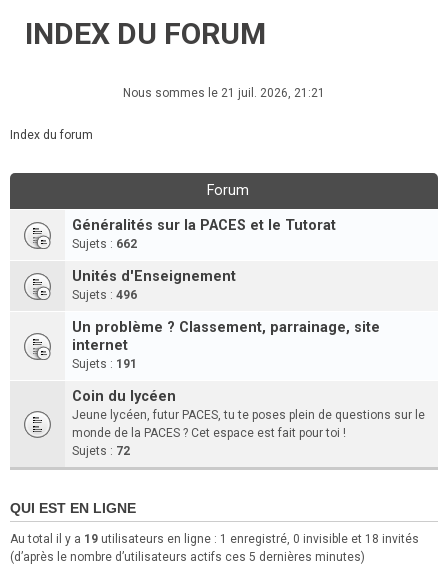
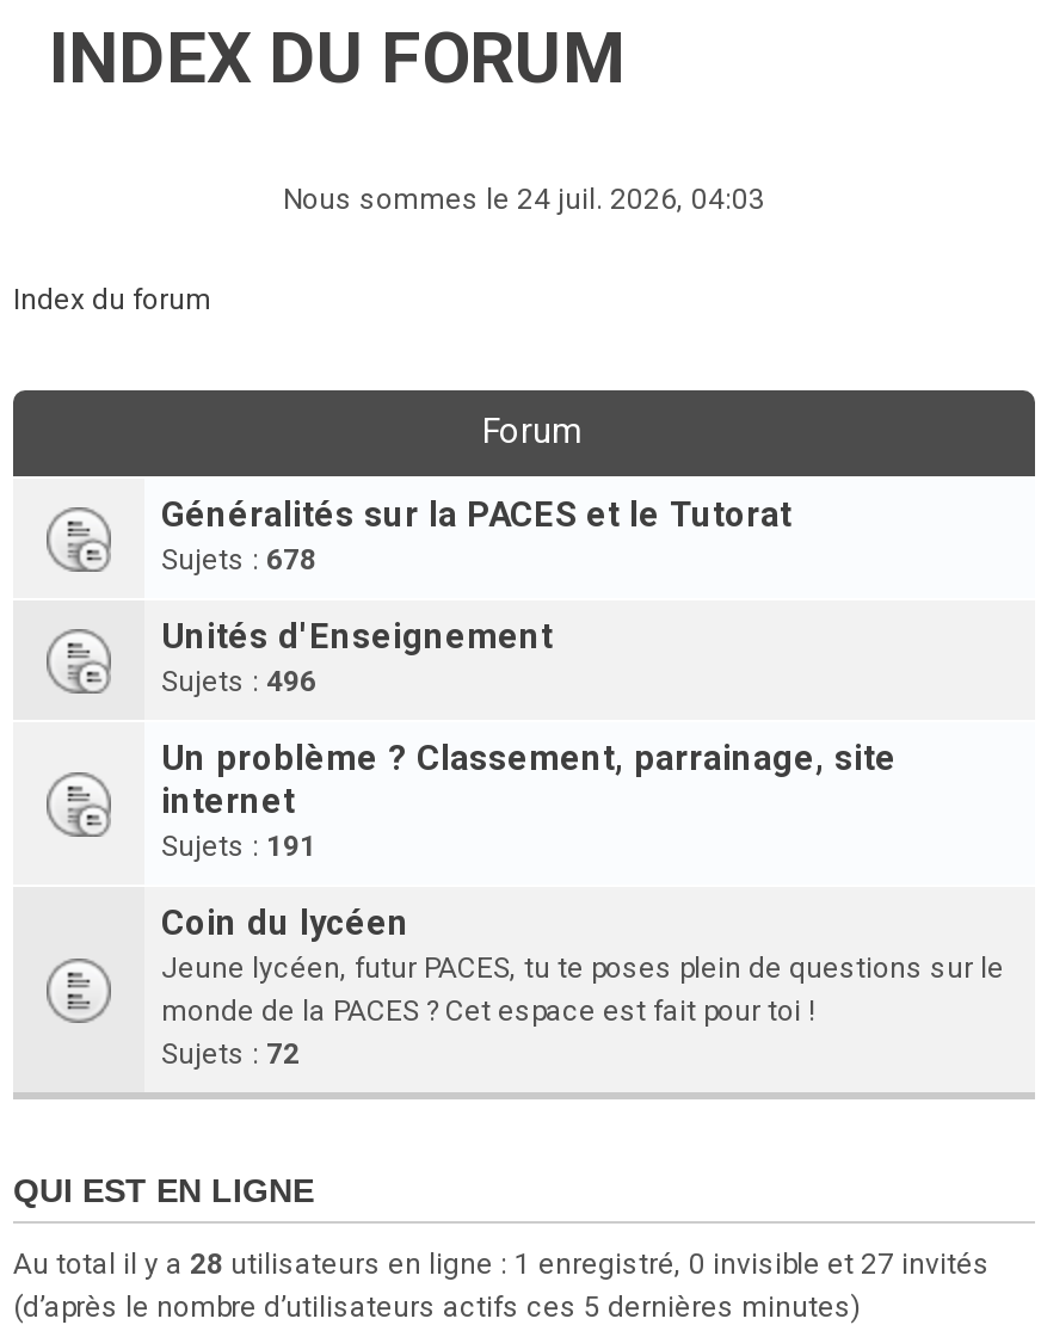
[123,86,325,100] Nous sommes le 21 juil. 2026, 21:21 -> [283,183,765,216] Nous sommes le 24 juil. 2026, 04:03
[72,237,137,251] Sujets : 662 -> [161,543,316,577] Sujets : 678
[10,532,419,546] Au total il y a 19 utilisateurs en ligne : 1 enregistré, 0 invisible et 18 invités -> [13,1247,990,1281] Au total il y a 28 utilisateurs en ligne : 1 enregistré, 0 invisible et 27 invités

